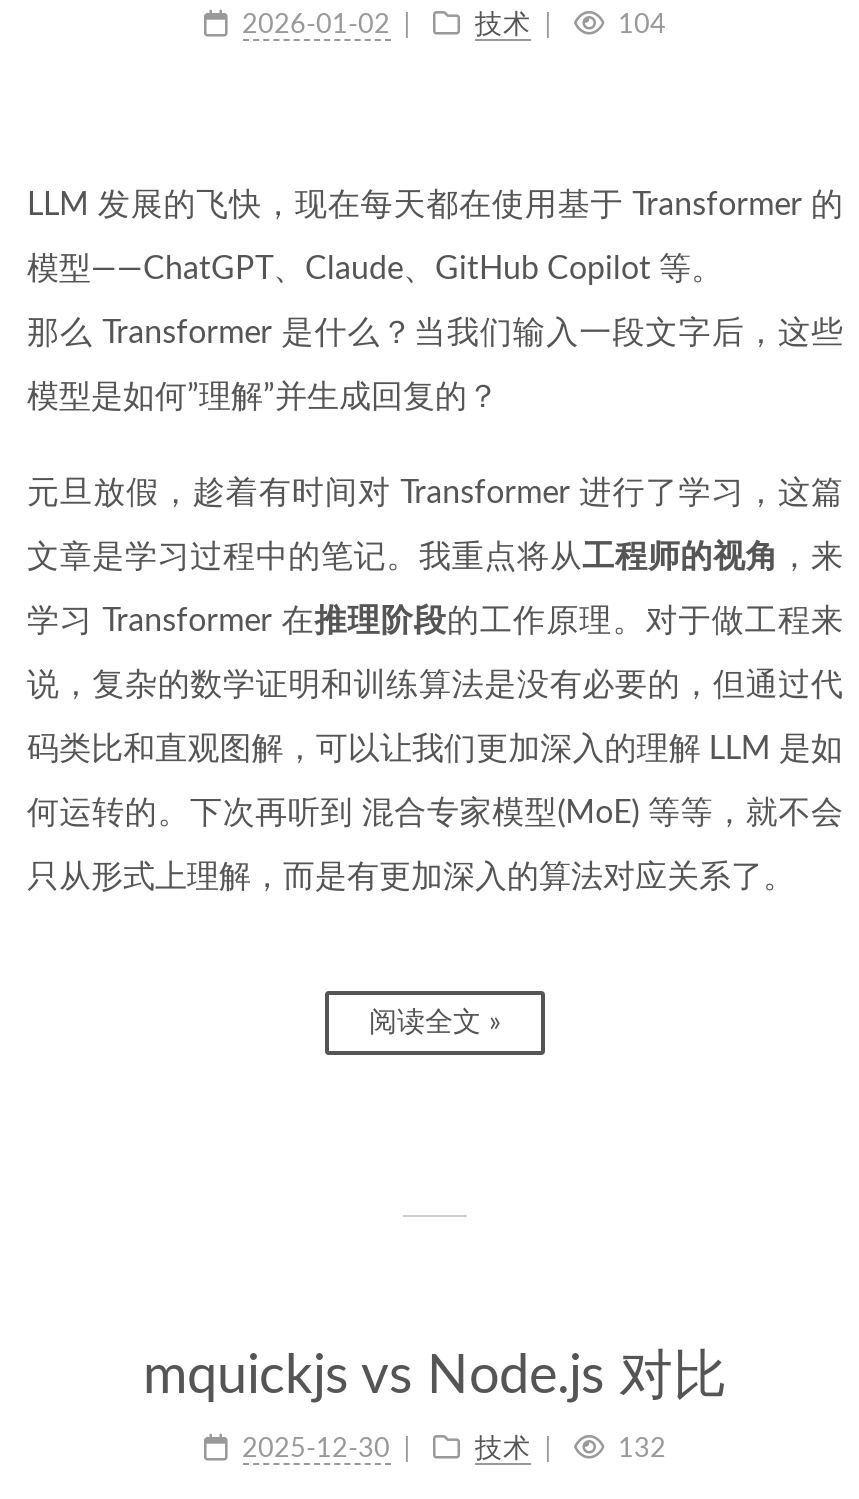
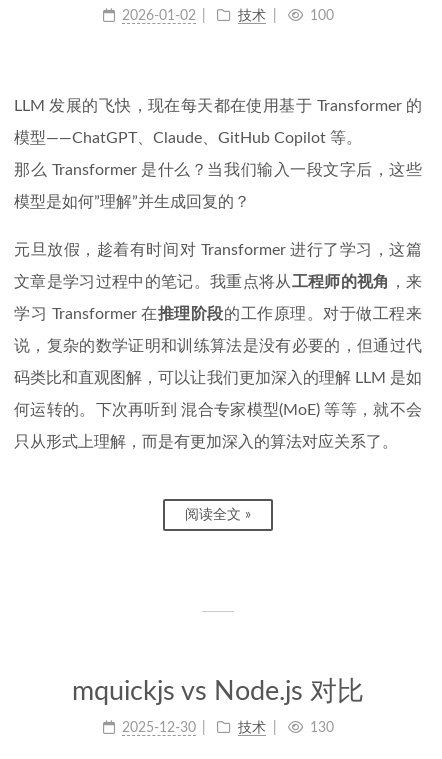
[618,10,666,38] 104 -> [309,9,333,23] 100
[618,1434,666,1462] 132 -> [309,721,333,735] 130

